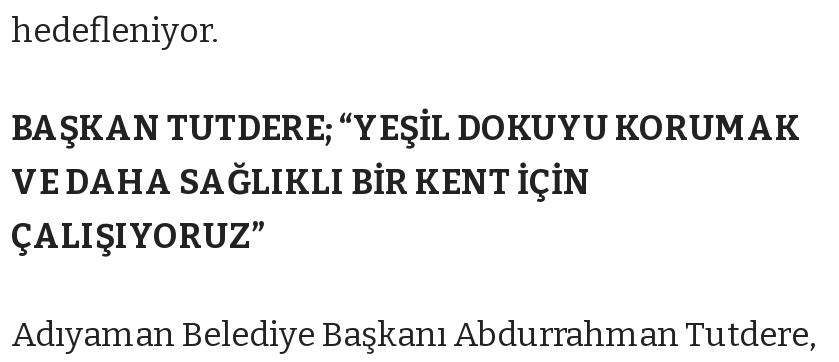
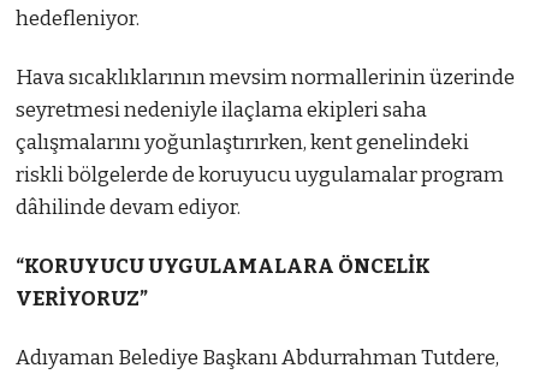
[11,107,801,257] BAŞKAN TUTDERE; “YEŞİL DOKUYU KORUMAK | VE DAHA SAĞLIKLI BİR KENT İÇİN | ÇALIŞIYORUZ” -> [16,65,515,311] Hava sıcaklıklarının mevsim normallerinin üzerinde | seyretmesi nedeniyle ilaçlama ekipleri saha | çalışmalarını yoğunlaştırırken, kent genelindeki | riskli bölgelerde de koruyucu uygulamalar program | dâhilinde devam ediyor. | “KORUYUCU UYGULAMALARA ÖNCELİK | VERİYORUZ”

